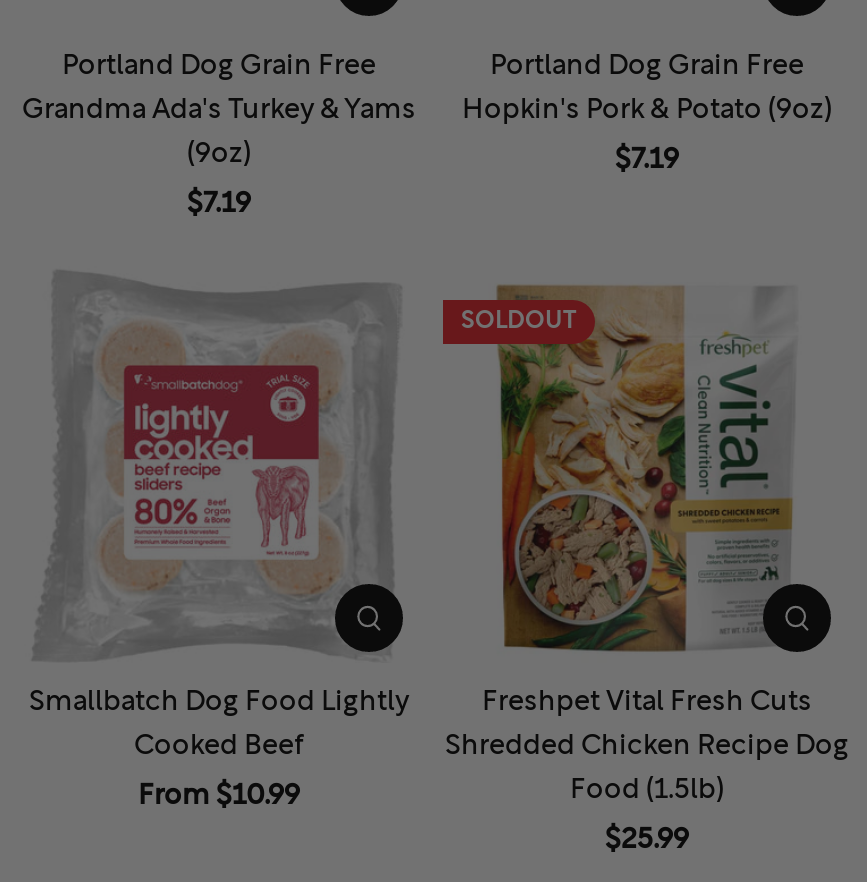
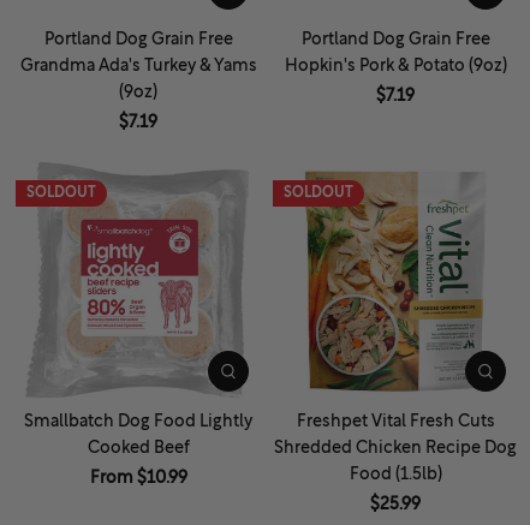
none -> [26,186,96,201] SOLDOUT

